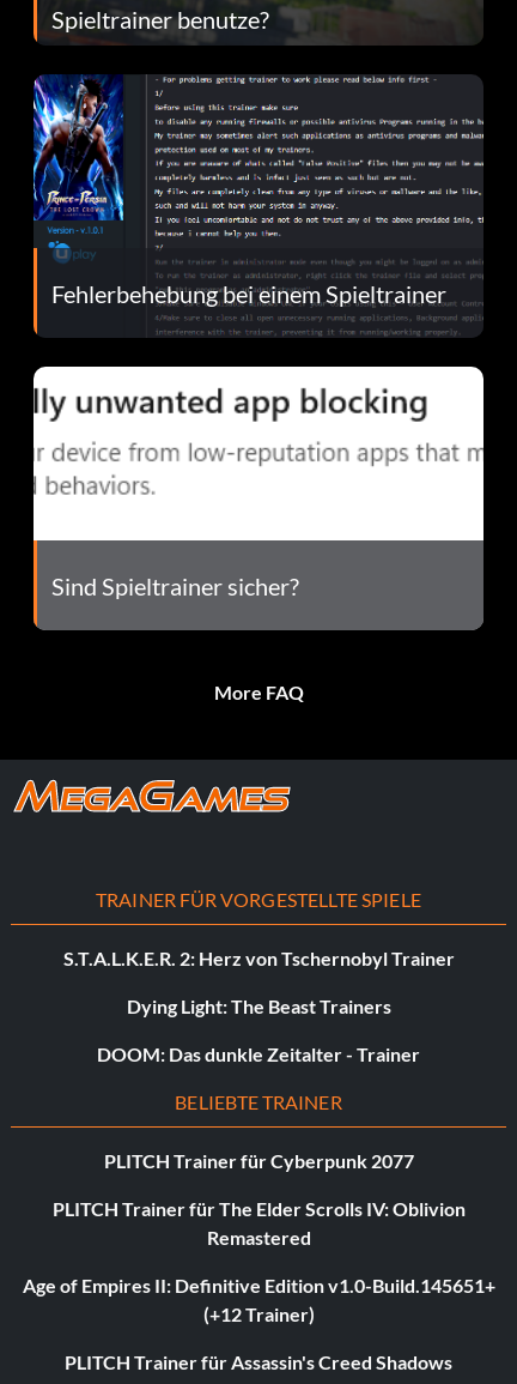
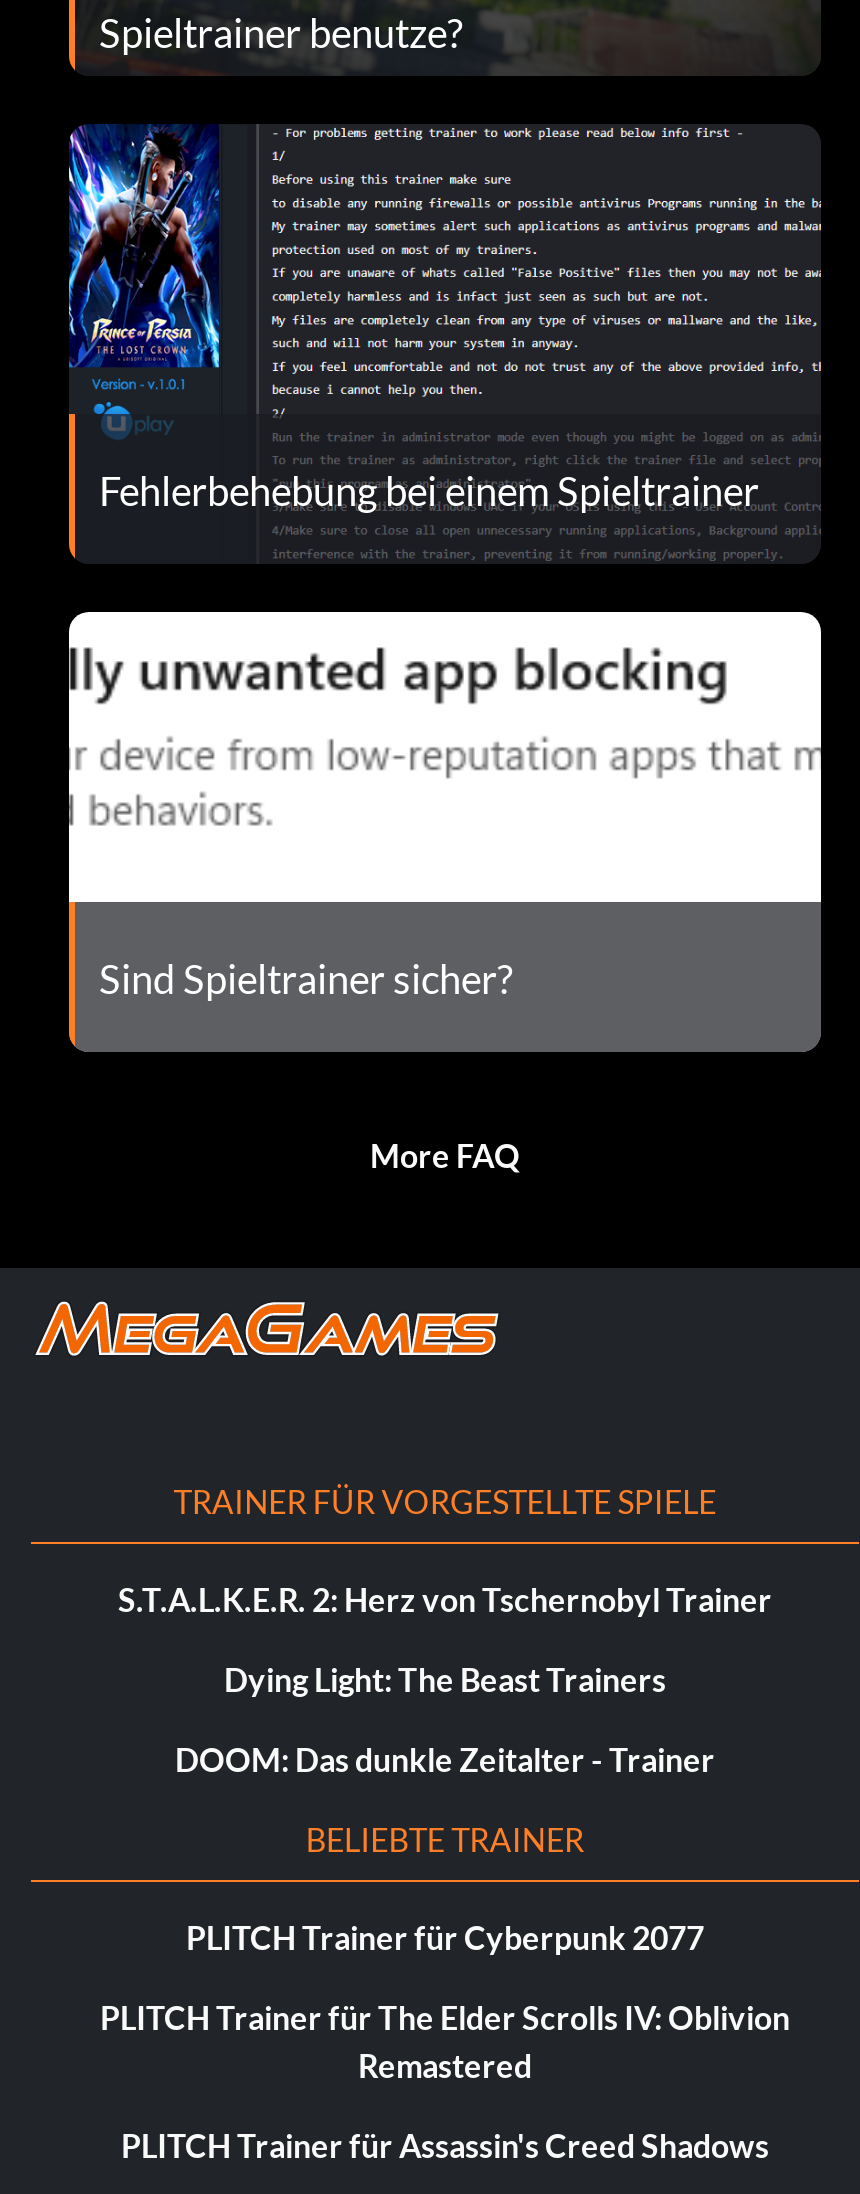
[22,1274,495,1325] Age of Empires II: Definitive Edition v1.0-Build.145651+ | (+12 Trainer) -> none

